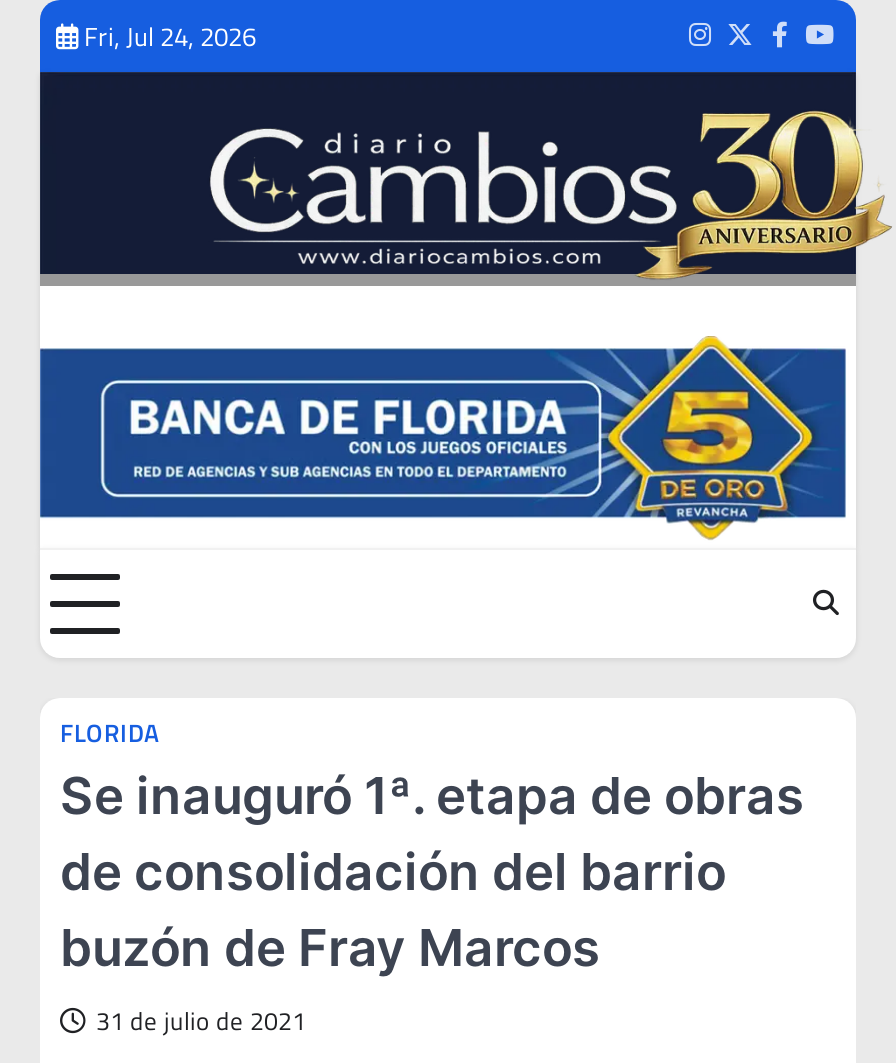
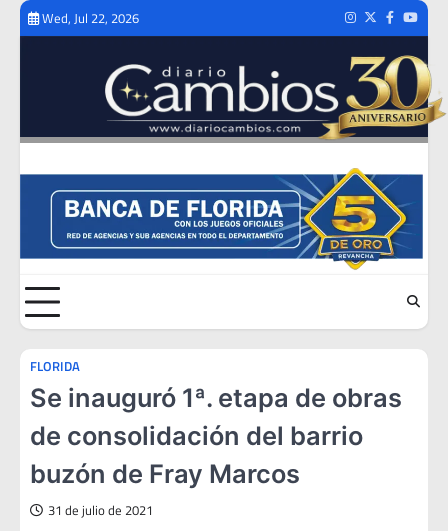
[84,15,256,55] Fri, Jul 24, 2026 -> [42,7,139,27] Wed, Jul 22, 2026

